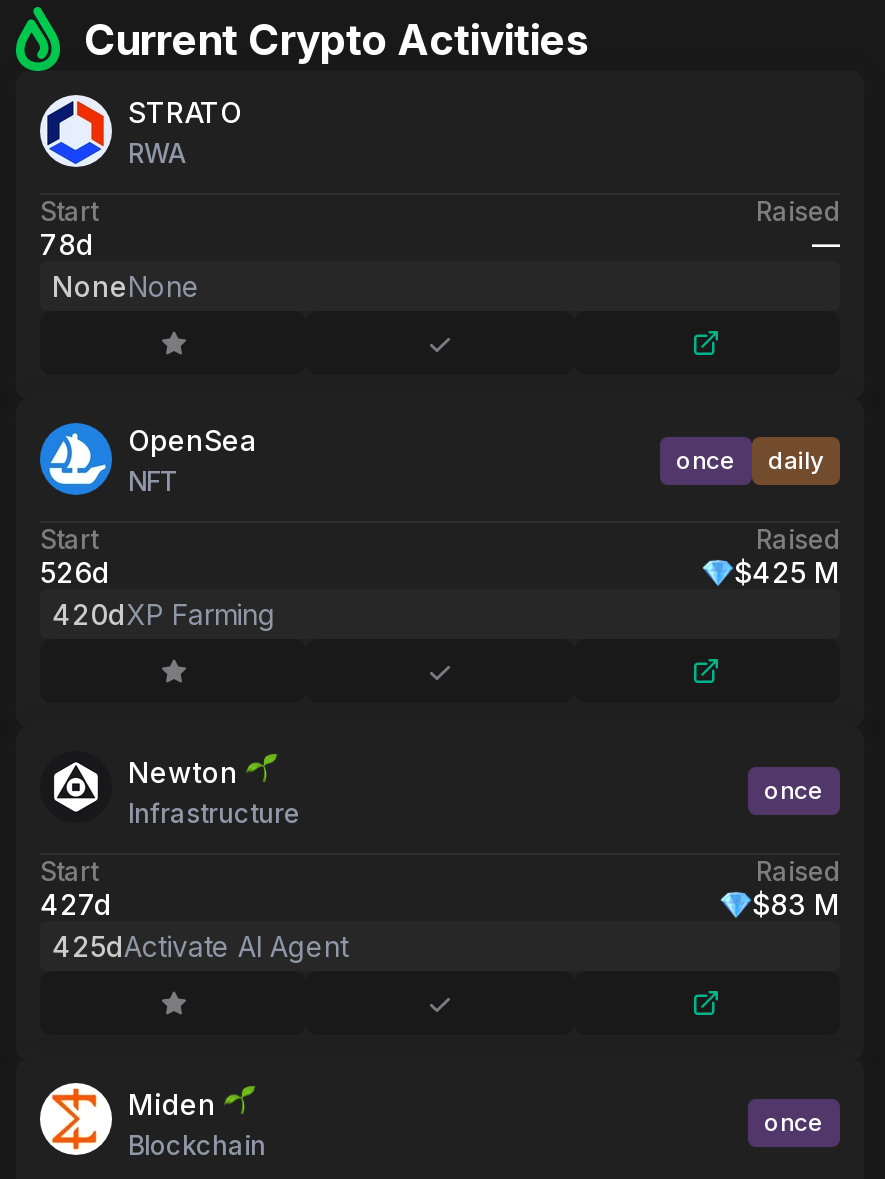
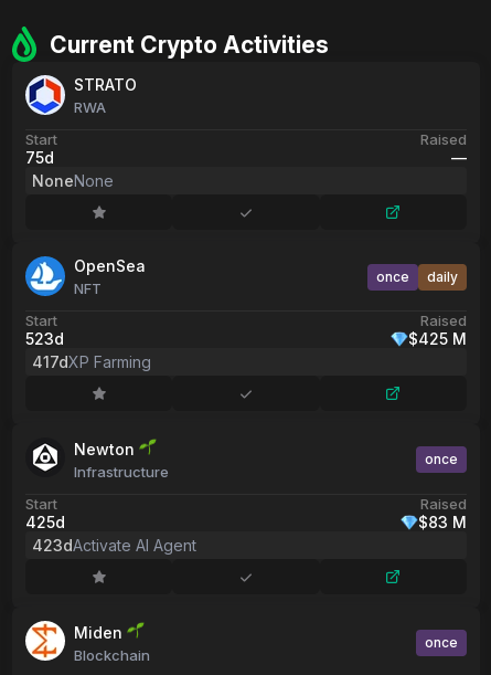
[40,227,94,261] 78d -> [25,148,54,167] 75d
[40,555,110,589] 526d -> [25,329,64,348] 523d
[52,597,276,631] 420dXP Farming -> [32,352,151,371] 417dXP Farming
[40,887,112,921] 427d -> [25,513,65,531] 425d
[52,929,348,963] 425dActivate AI Agent -> [32,536,196,555] 423dActivate AI Agent

